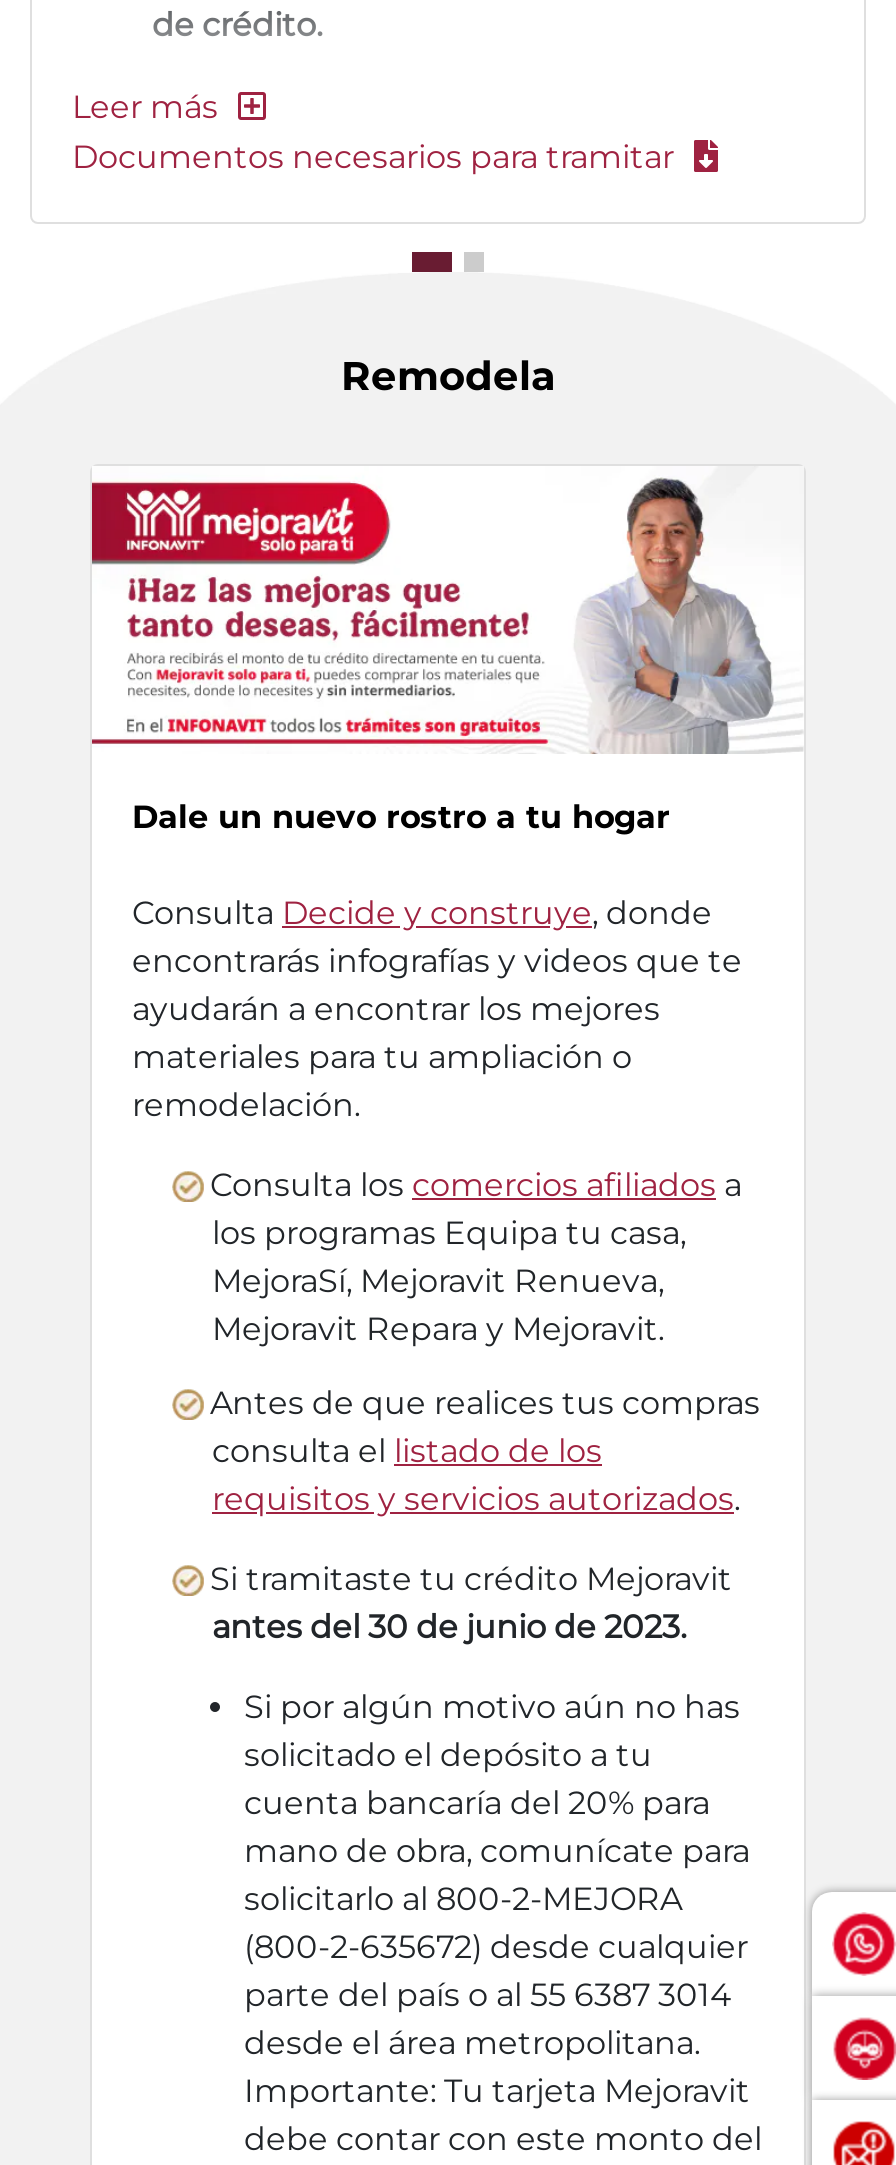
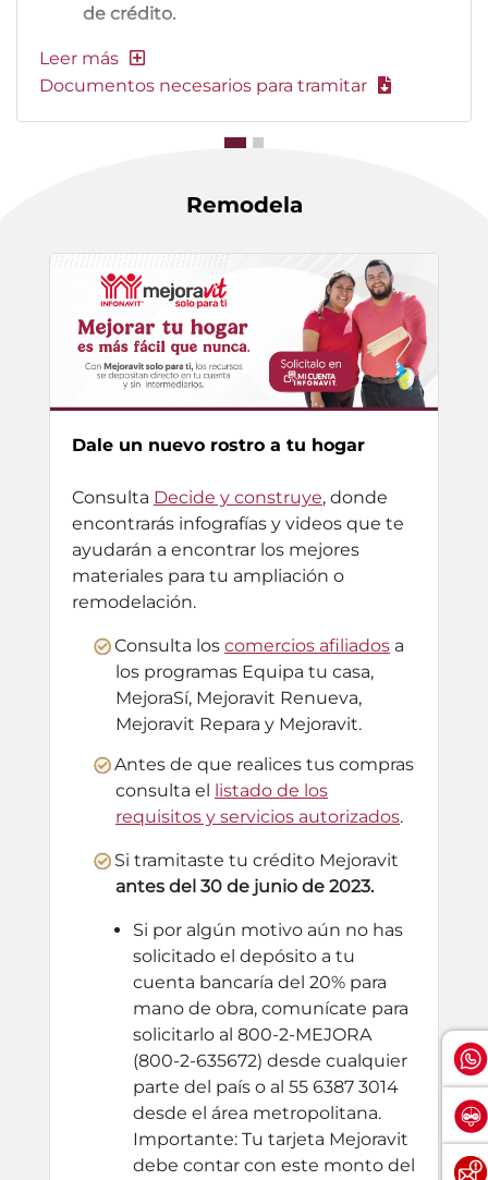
[90,476,804,754] [image] -> [49,258,439,412] [image]

